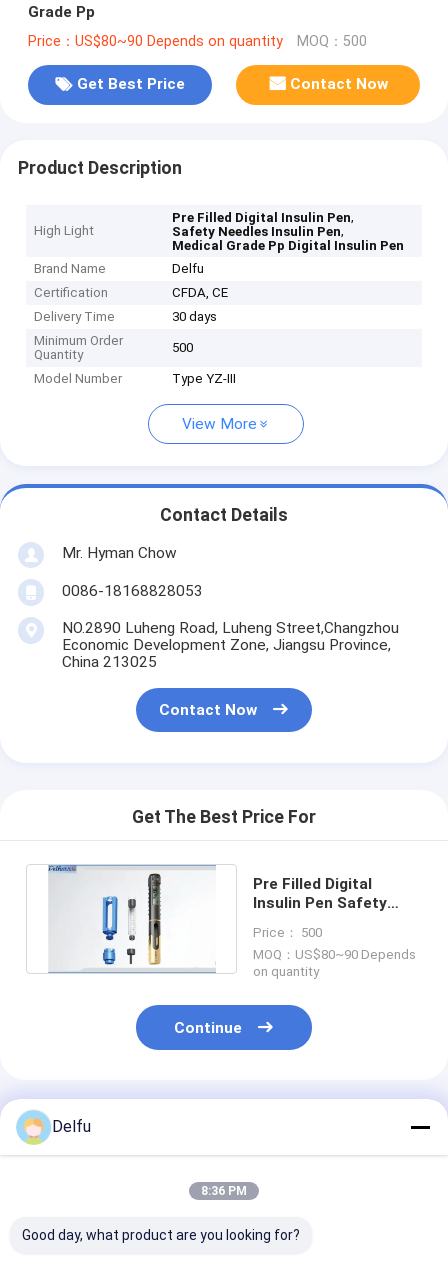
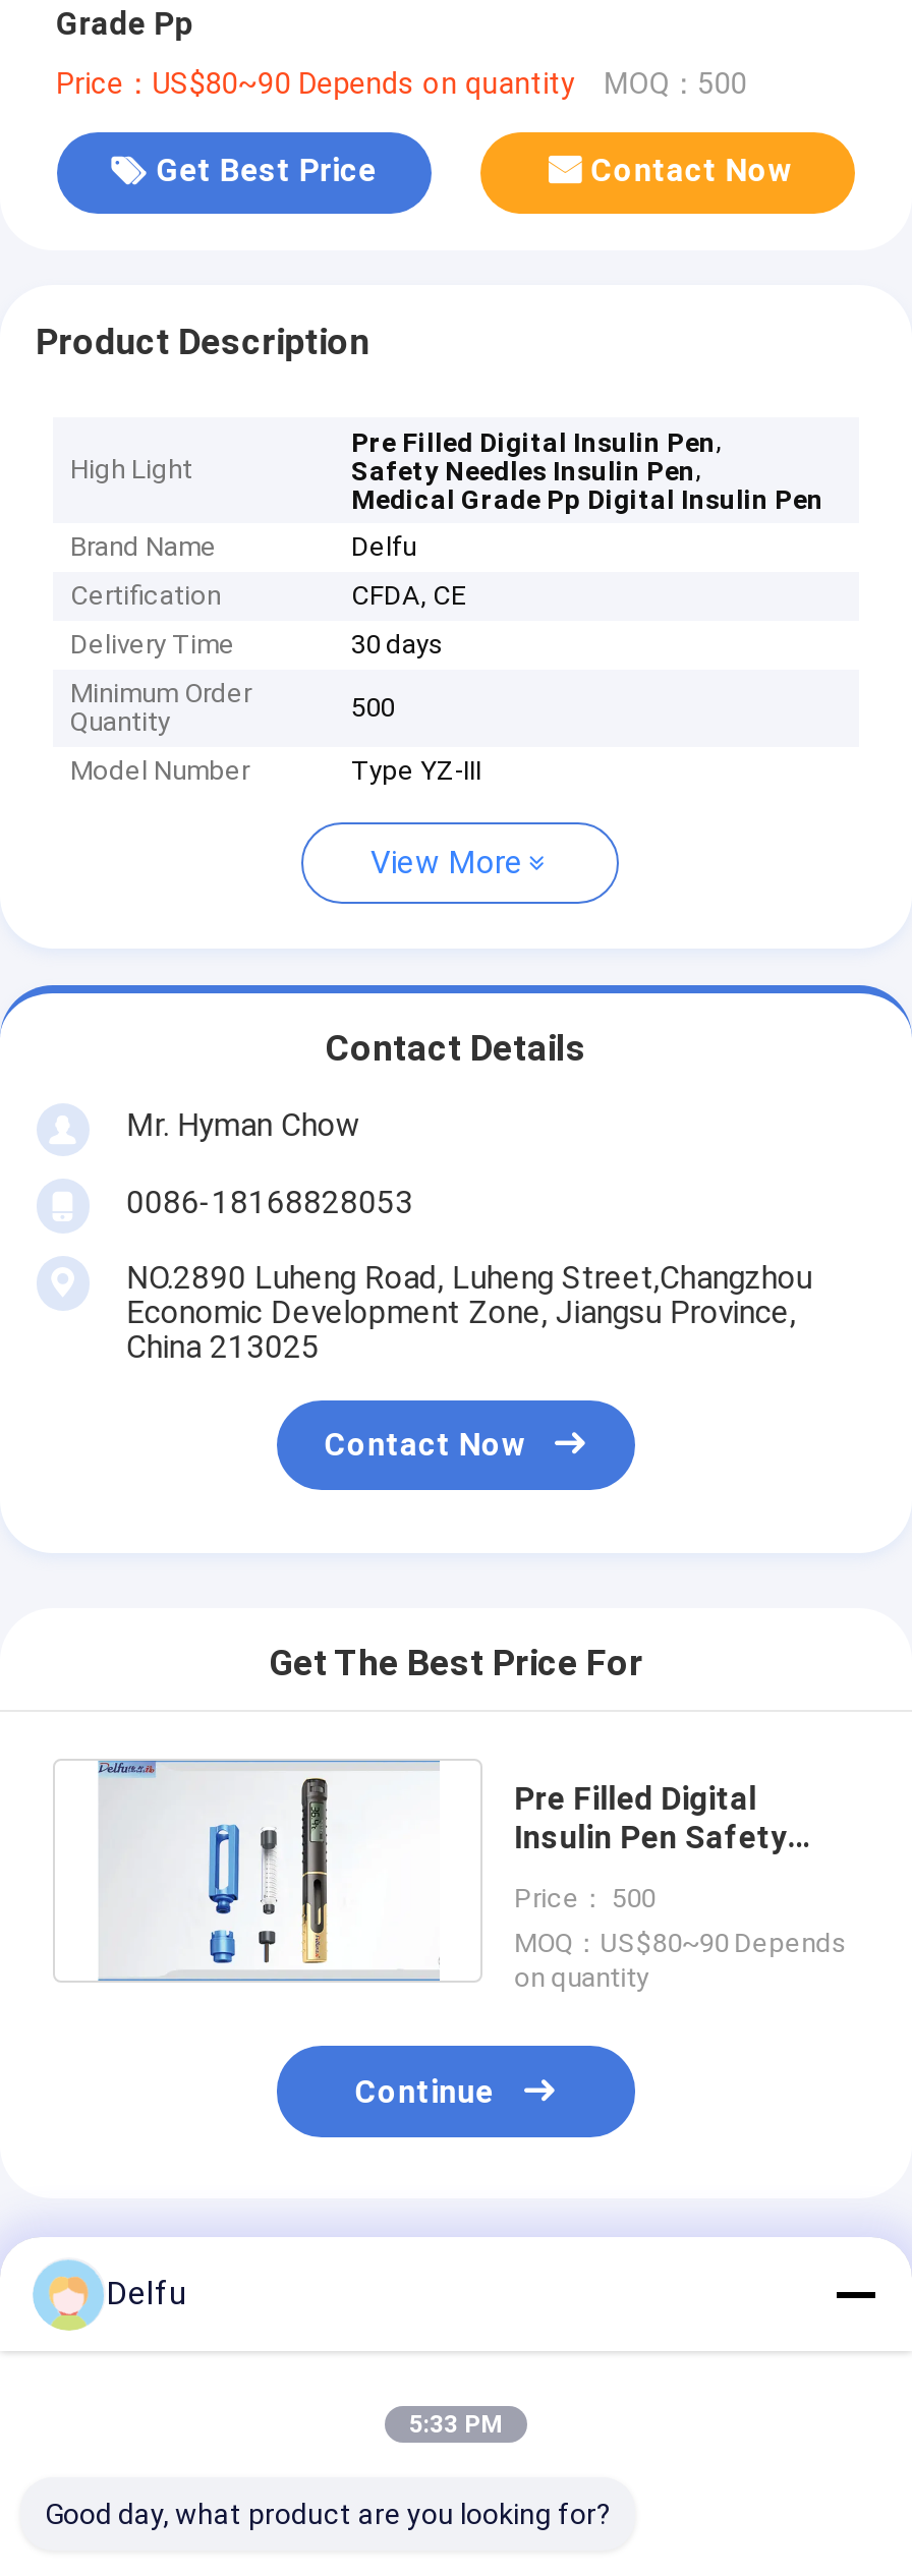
[201,1184,247,1198] 8:36 PM -> [409,2410,503,2439] 5:33 PM

